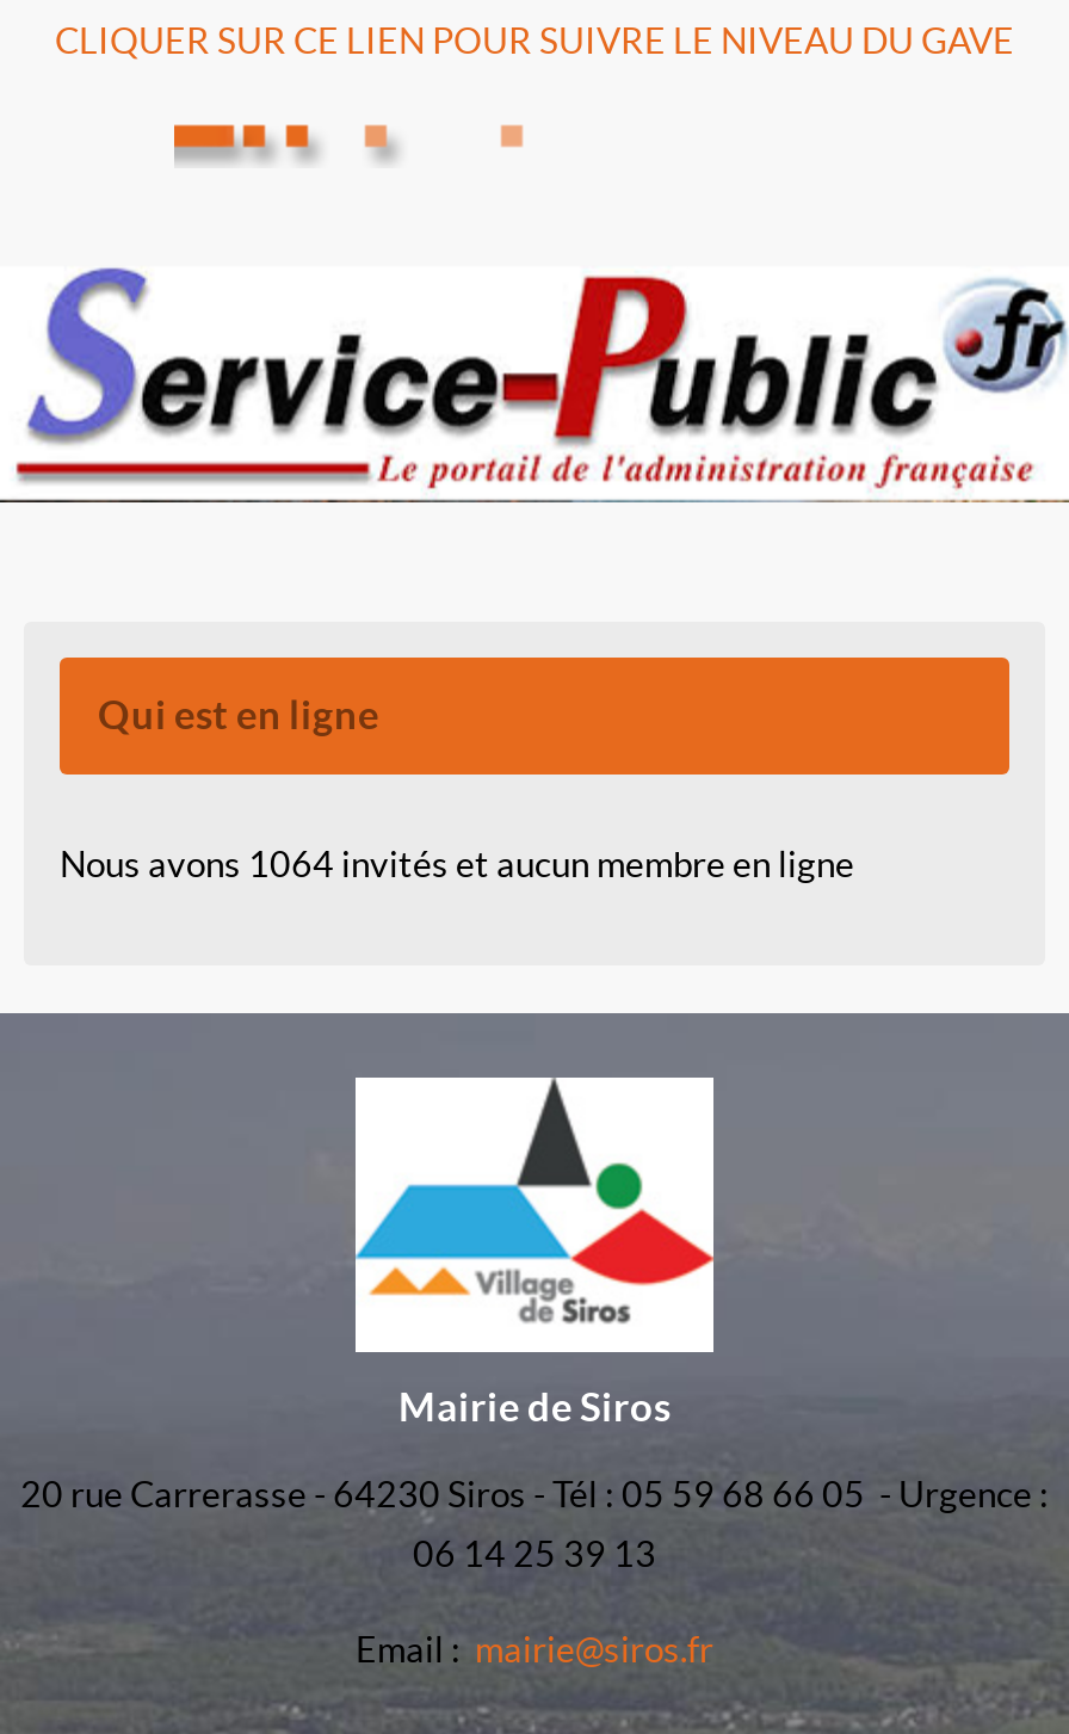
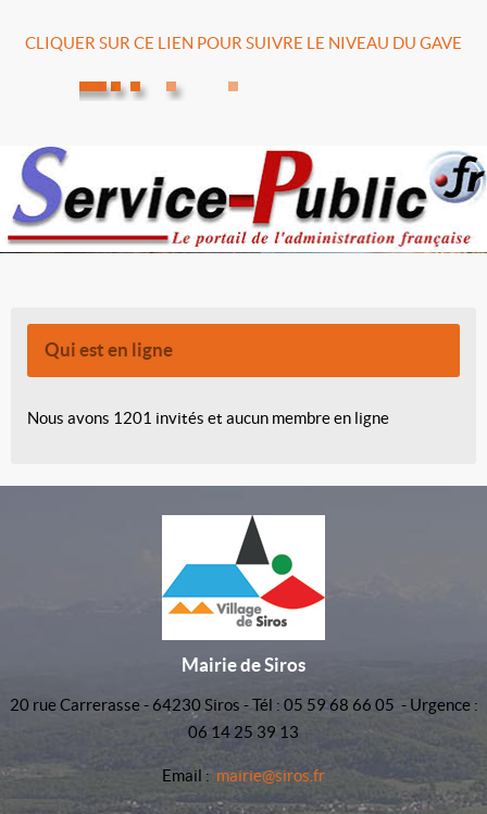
[60,843,854,884] Nous avons 1064 invités et aucun membre en ligne -> [27,408,389,427] Nous avons 1201 invités et aucun membre en ligne

